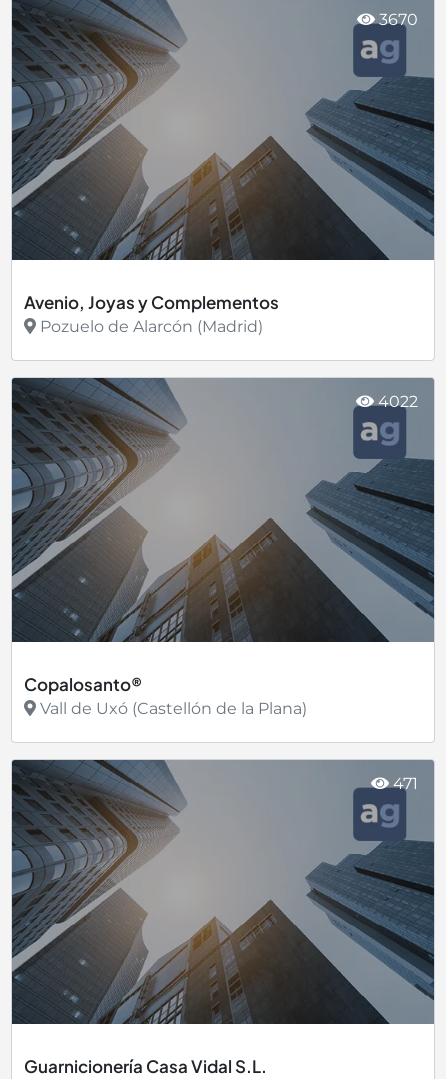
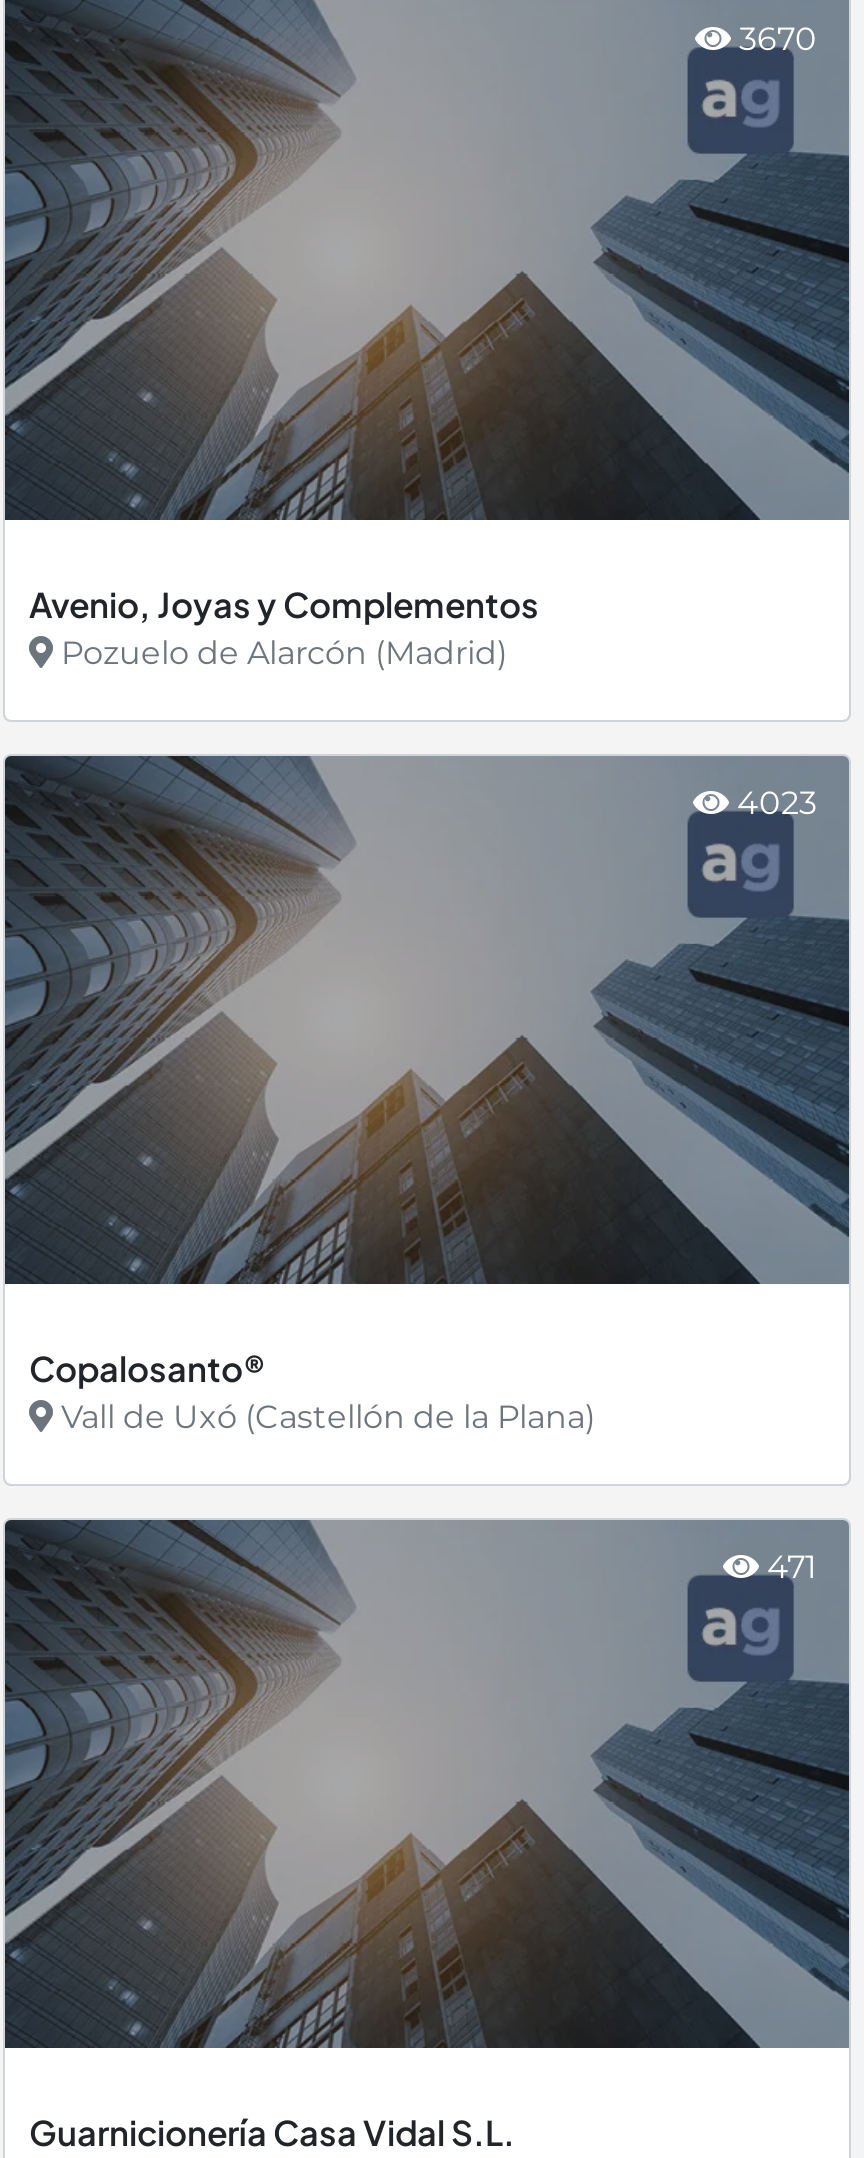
[374,392,418,411] 4022 -> [729,784,817,822] 4023

